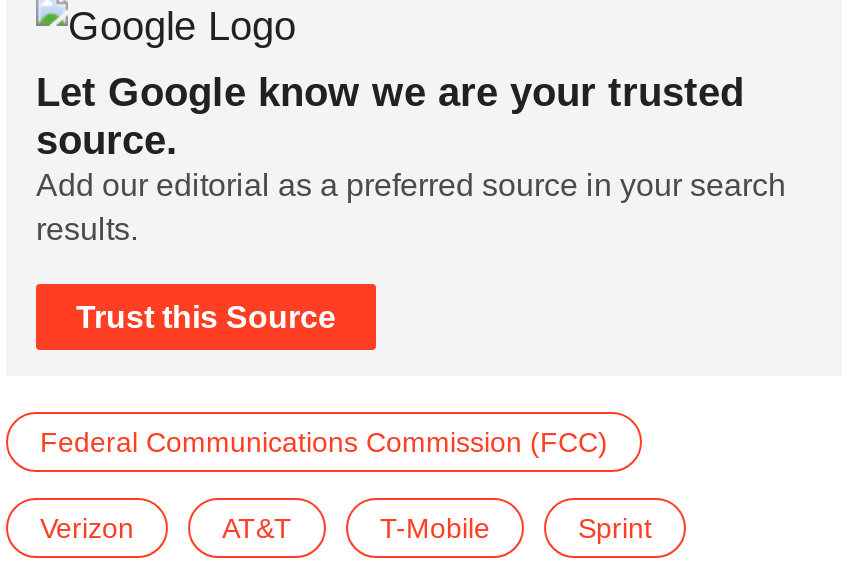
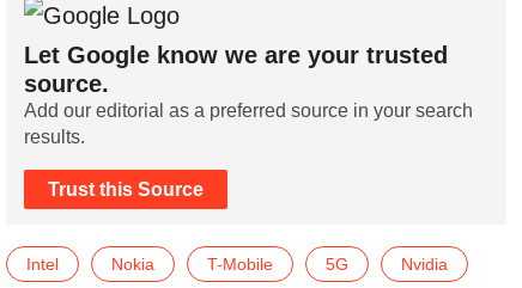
[40,427,608,545] Federal Communications Commission (FCC) | Verizon | AT&T -> [26,255,154,274] Intel | Nokia
[578,513,652,545] Sprint -> [326,255,448,274] 5G | Nvidia

